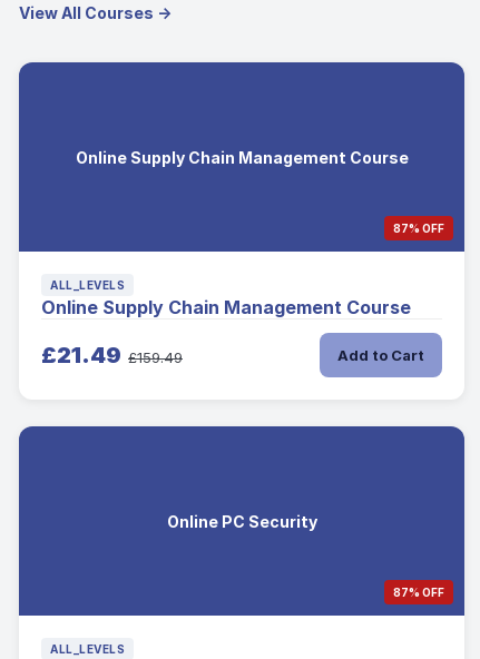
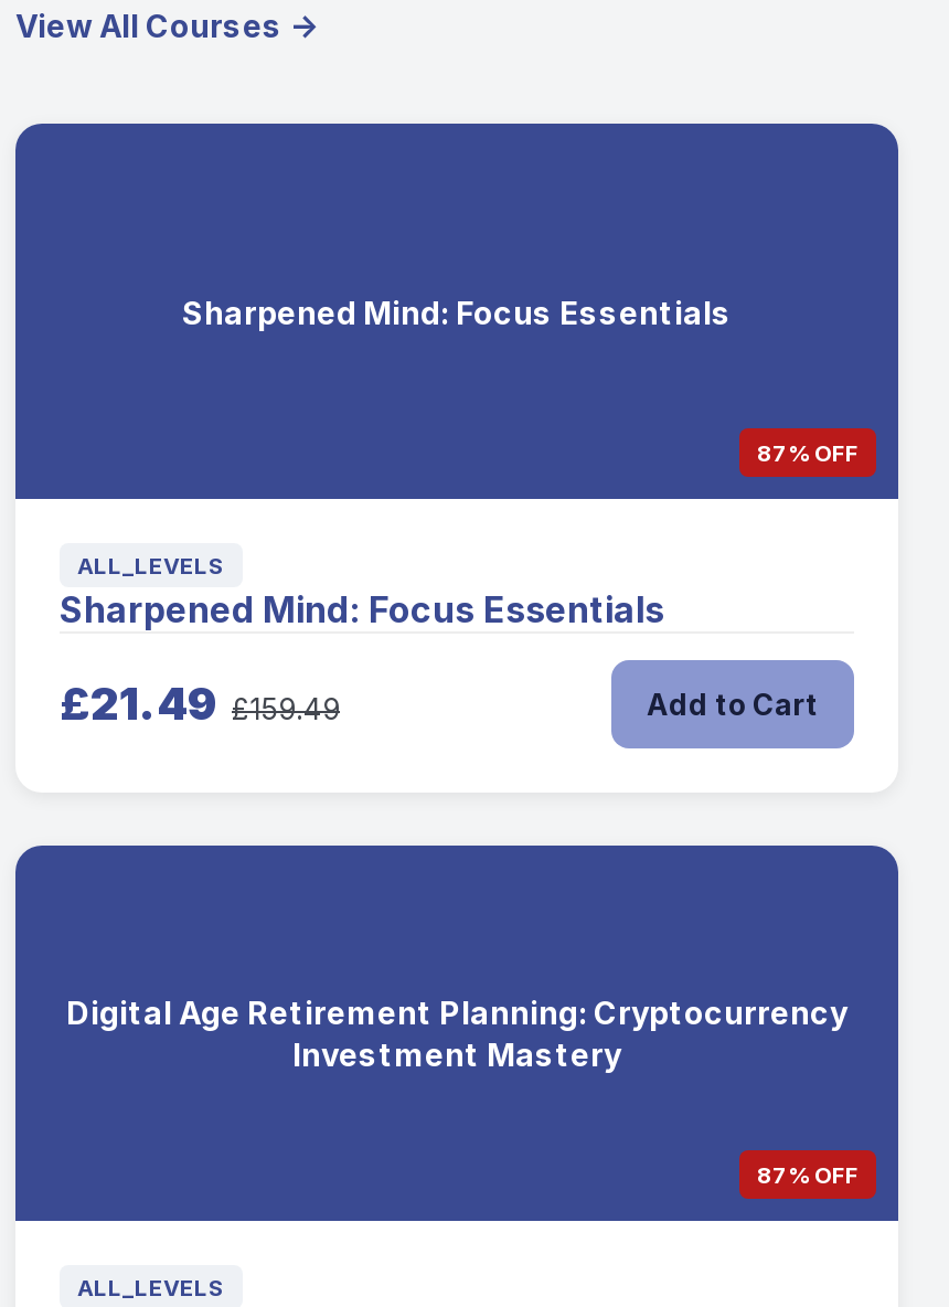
[75,147,408,166] Online Supply Chain Management Course -> [182,293,732,330] Sharpened Mind: Focus Essentials
[41,296,411,318] Online Supply Chain Management Course -> [60,587,664,631] Sharpened Mind: Focus Essentials
[166,512,317,530] Online PC Security -> [66,993,847,1073] Digital Age Retirement Planning: Cryptocurrency | Investment Mastery

